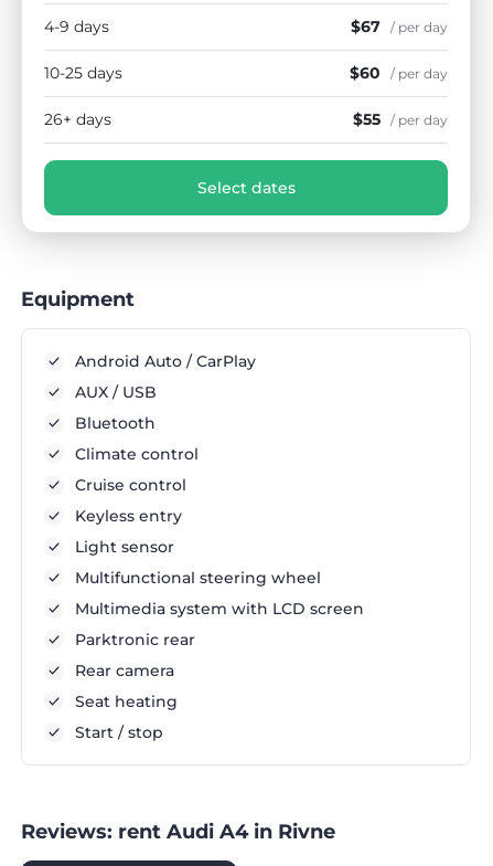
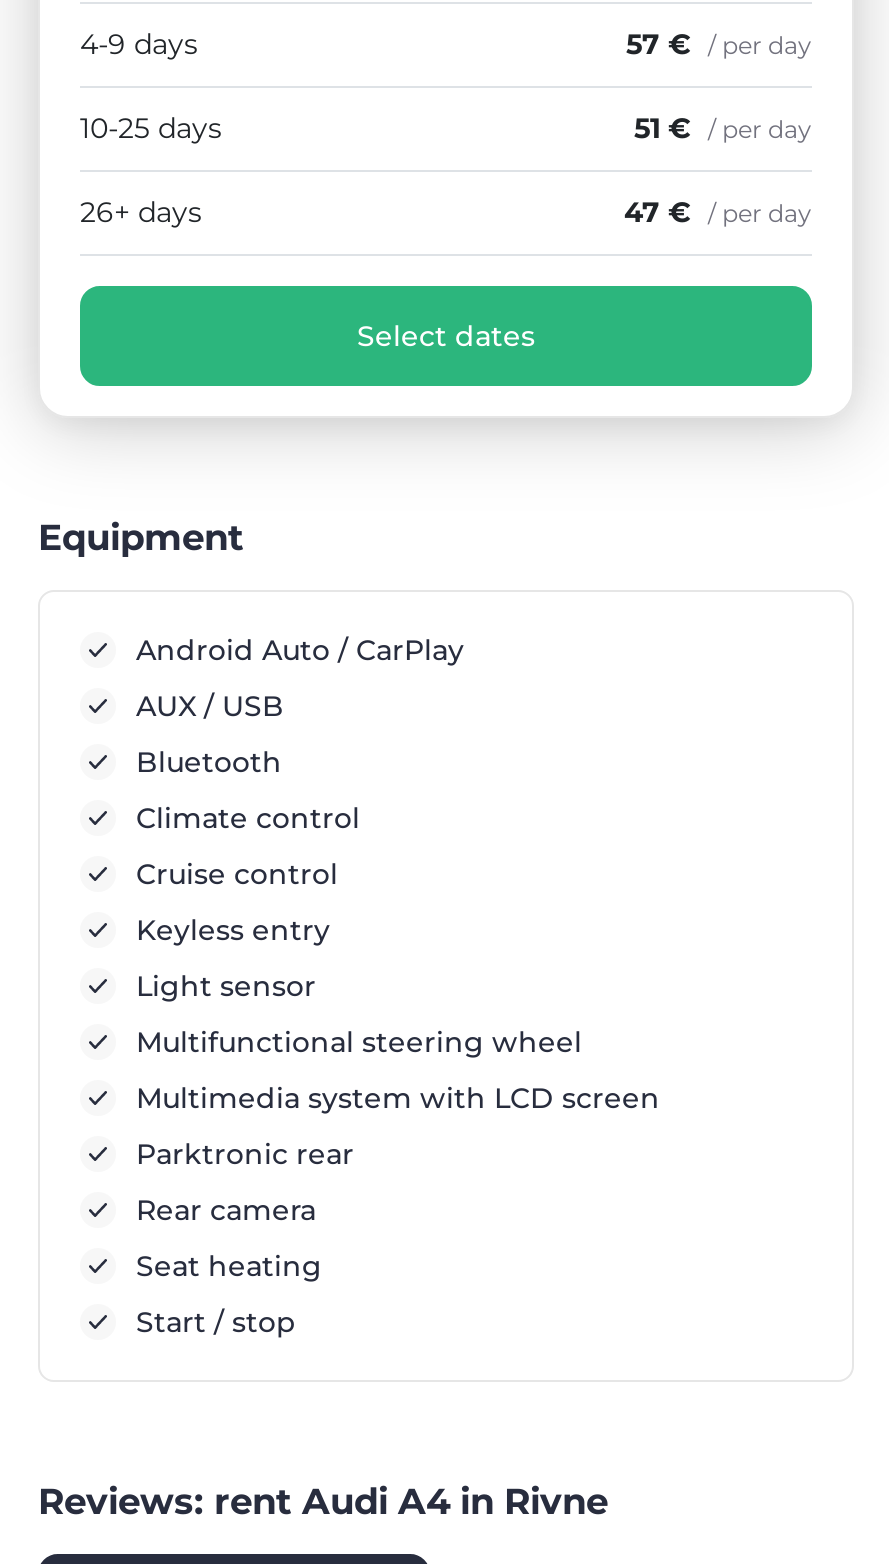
[351,16,448,36] $67 / per day -> [626,26,812,62] 57 € / per day
[350,63,448,83] $60 / per day -> [634,110,812,146] 51 € / per day
[353,109,448,129] $55 / per day -> [624,194,812,230] 47 € / per day

